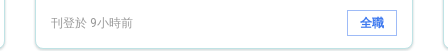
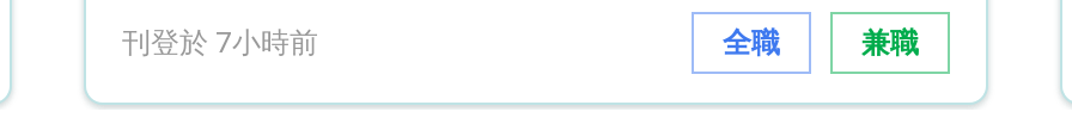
[51,15,133,29] 刊登於 9小時前 -> [122,25,318,58] 刊登於 7小時前
none -> [861,25,919,58] 兼職

